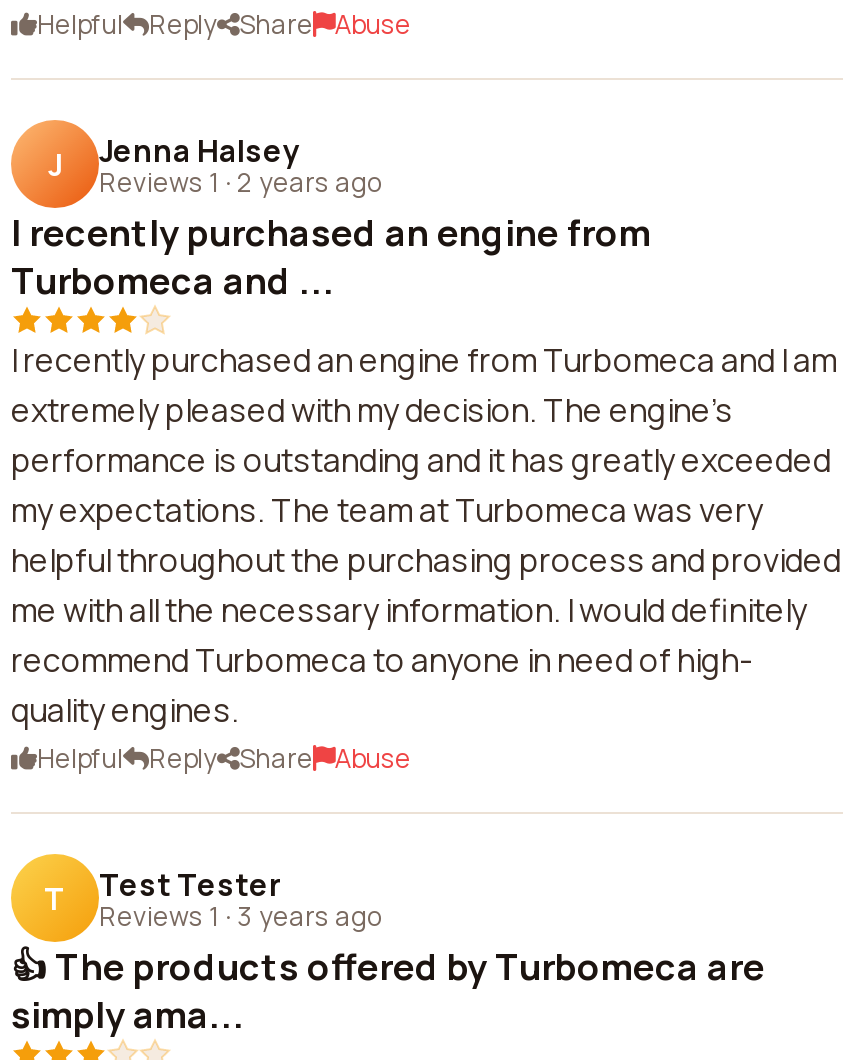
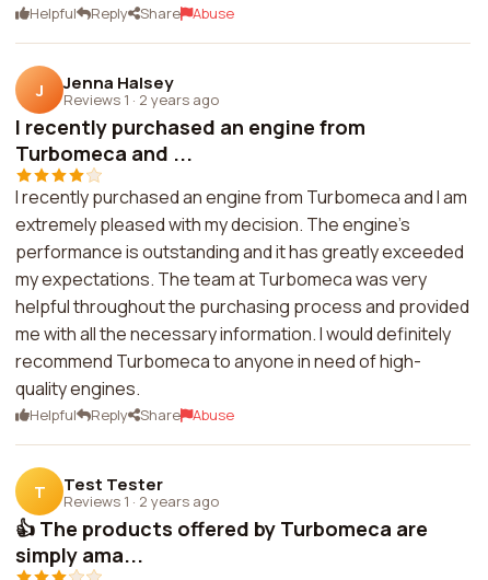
[99,897,383,933] Reviews 1· 3 years ago -> [63,491,219,511] Reviews 1· 2 years ago

